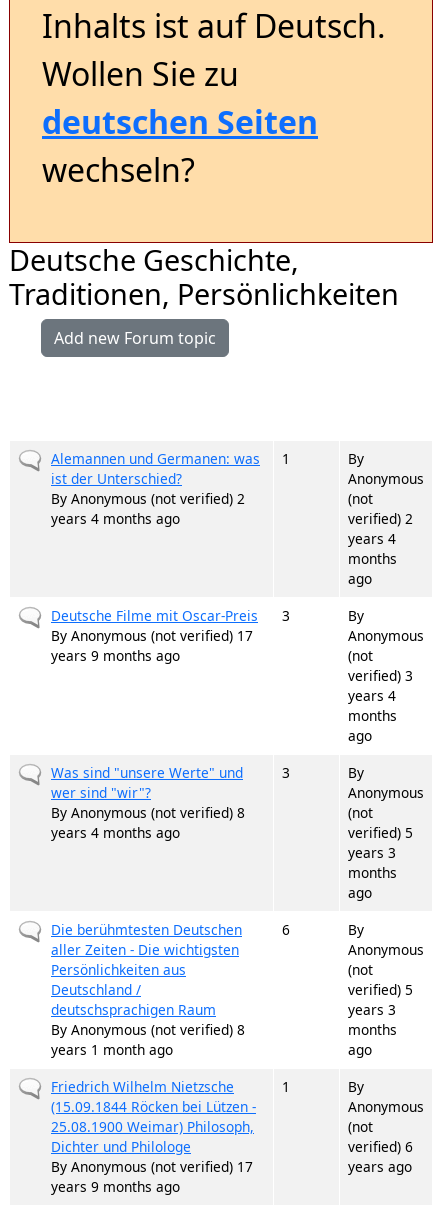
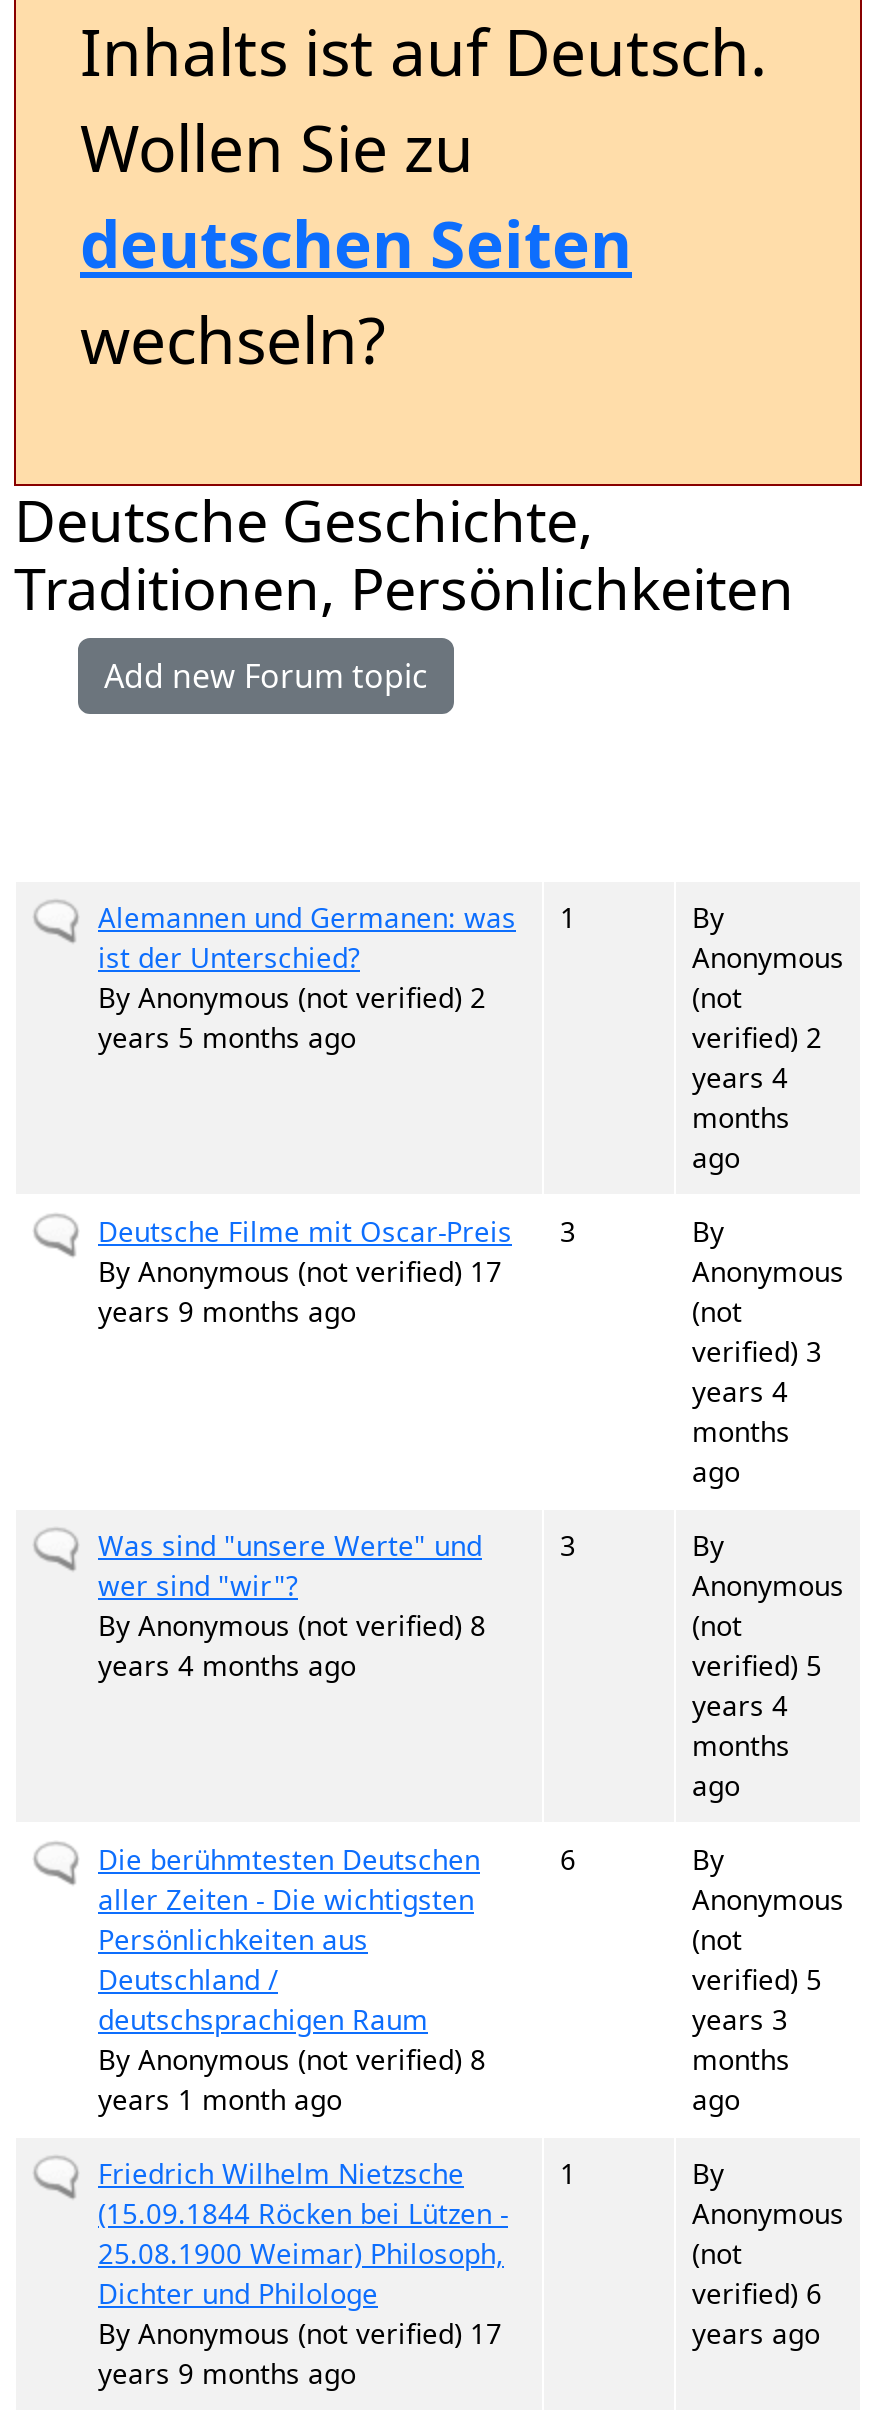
[51,509,180,528] years 4 months ago -> [98,1018,356,1056] years 5 months ago
[348,843,396,862] years 3 -> [692,1686,788,1724] years 4

